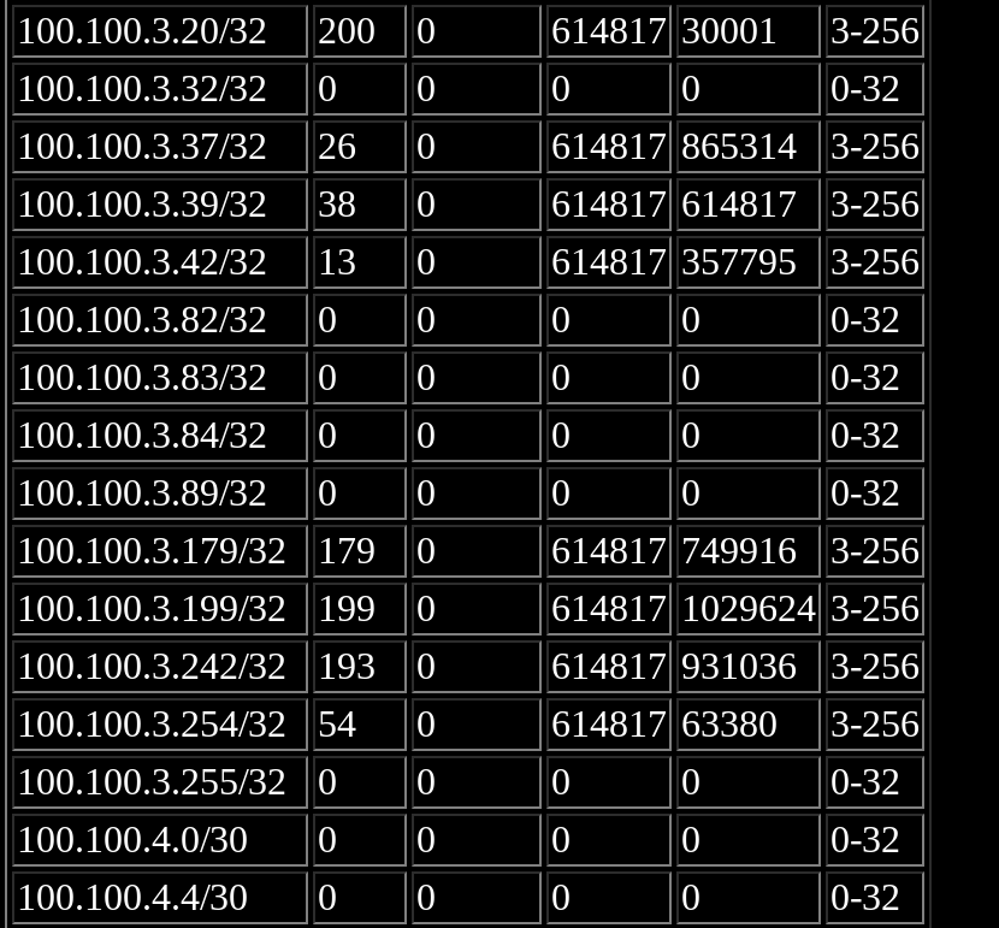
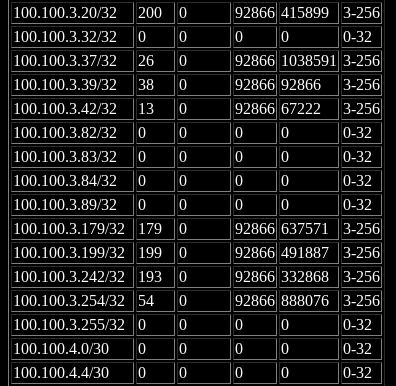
[551,10,920,51] 614817 30001 3-256 -> [235,4,380,21] 92866 415899 3-256
[551,125,920,166] 614817 865314 | 3-256 -> [235,52,380,69] 92866 1038591 3-256
[551,183,920,224] 614817 614817 3-256 -> [235,76,380,93] 92866 92866 3-256
[551,241,920,282] 614817 357795 3-256 -> [235,100,380,117] 92866 67222 3-256
[551,530,920,571] 614817 749916 3-256 -> [235,220,380,237] 92866 637571 3-256
[551,587,920,628] 614817 1029624 3-256 -> [235,244,380,261] 92866 491887 | 3-256
[551,645,920,686] 614817 931036 3-256 -> [235,268,380,285] 92866 332868 3-256
[551,703,920,744] 614817 63380 3-256 -> [235,292,380,309] 92866 888076 3-256

